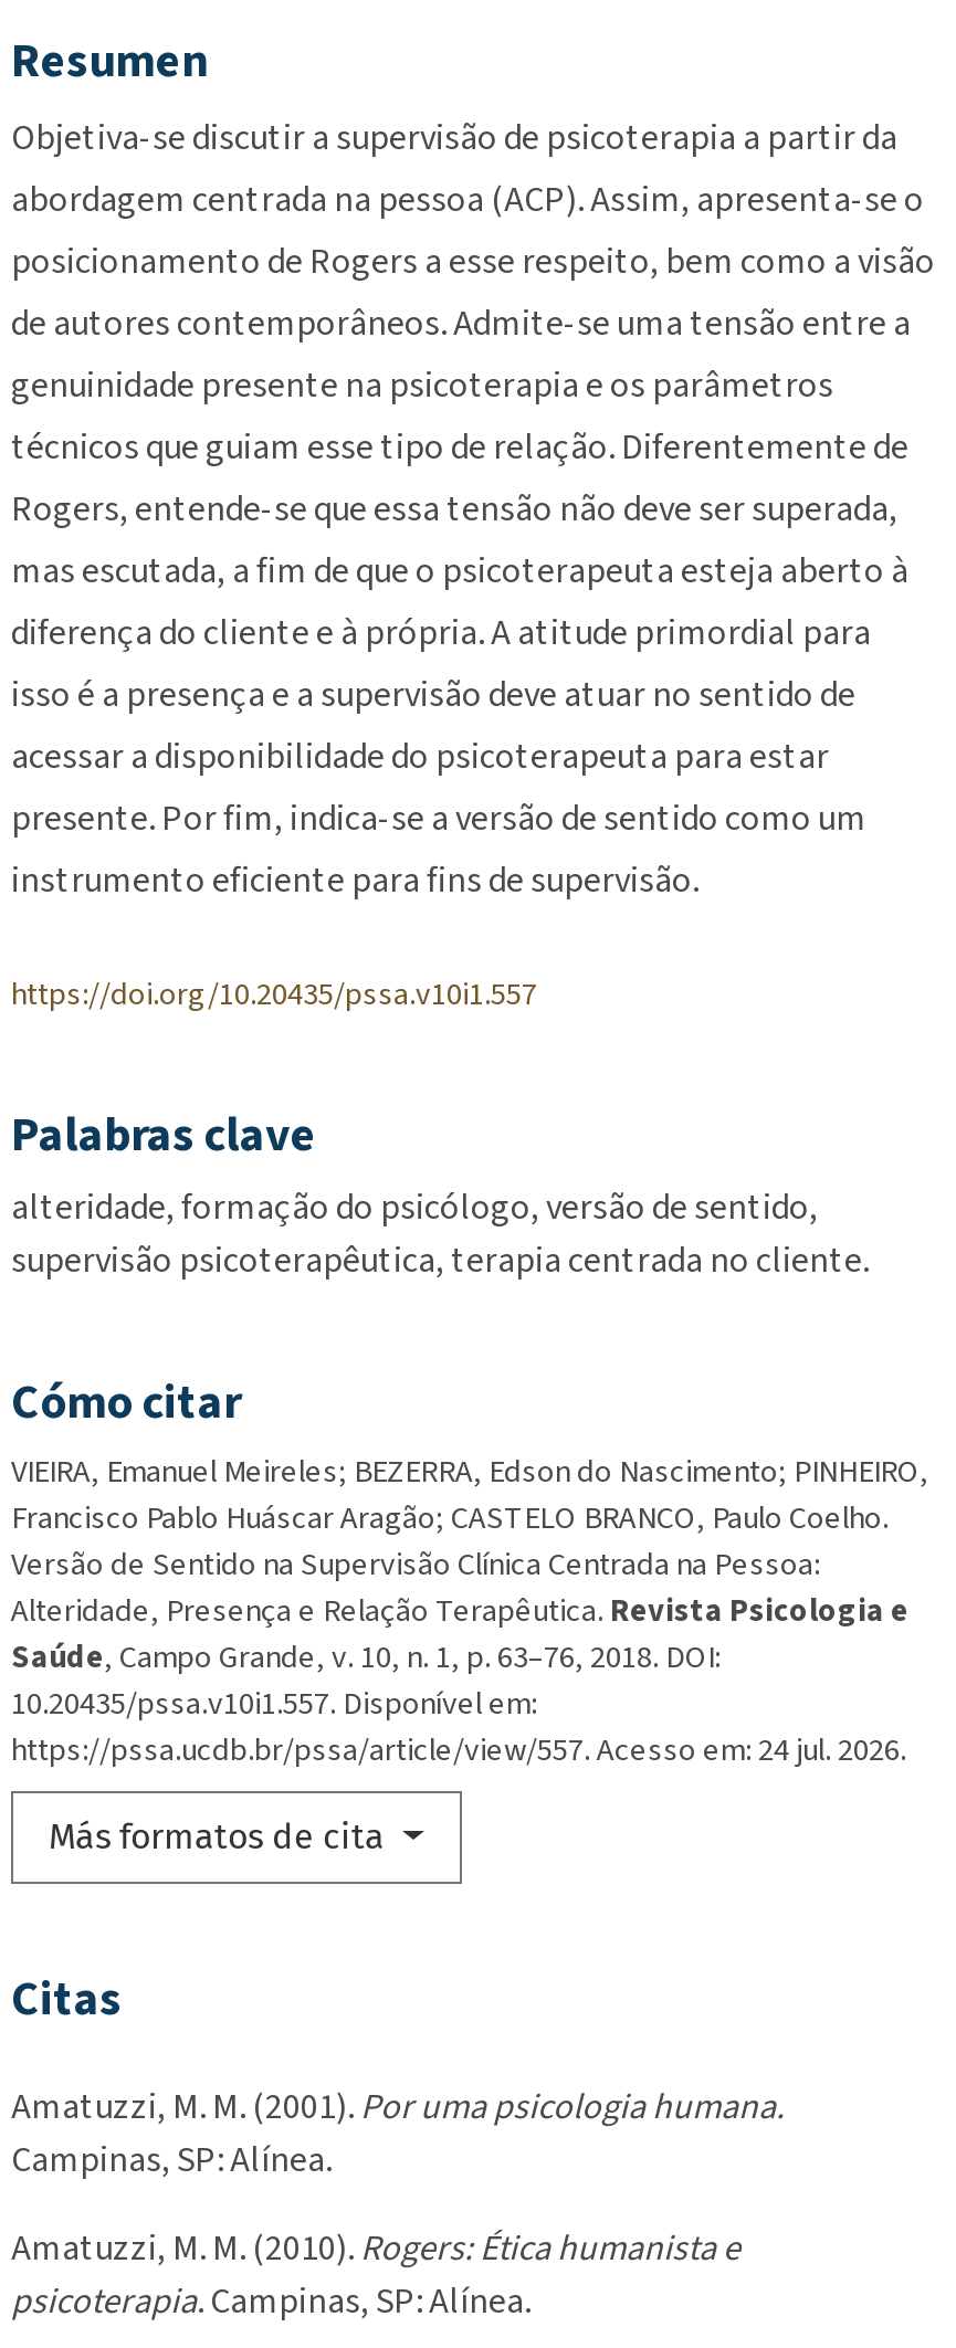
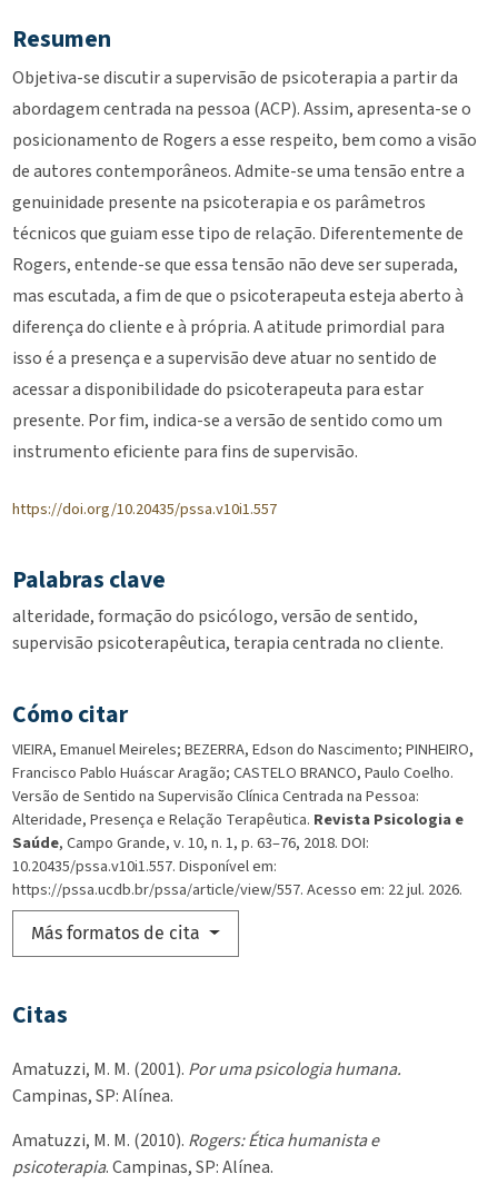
[11,1728,906,1774] https://pssa.ucdb.br/pssa/article/view/557. Acesso em: 24 jul. 2026. -> [12,878,462,902] https://pssa.ucdb.br/pssa/article/view/557. Acesso em: 22 jul. 2026.

